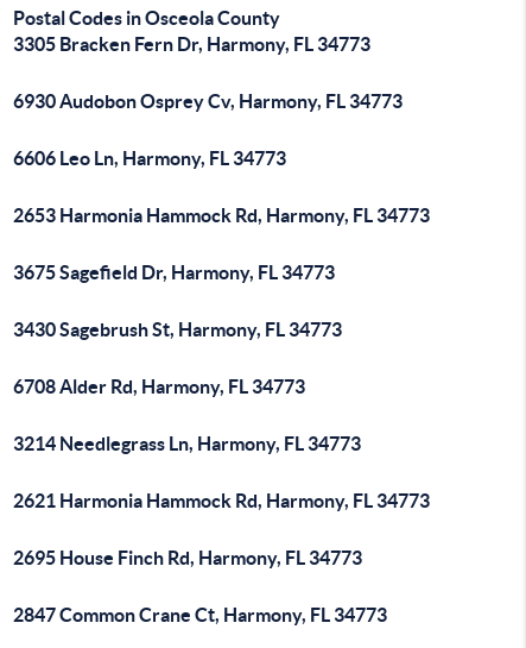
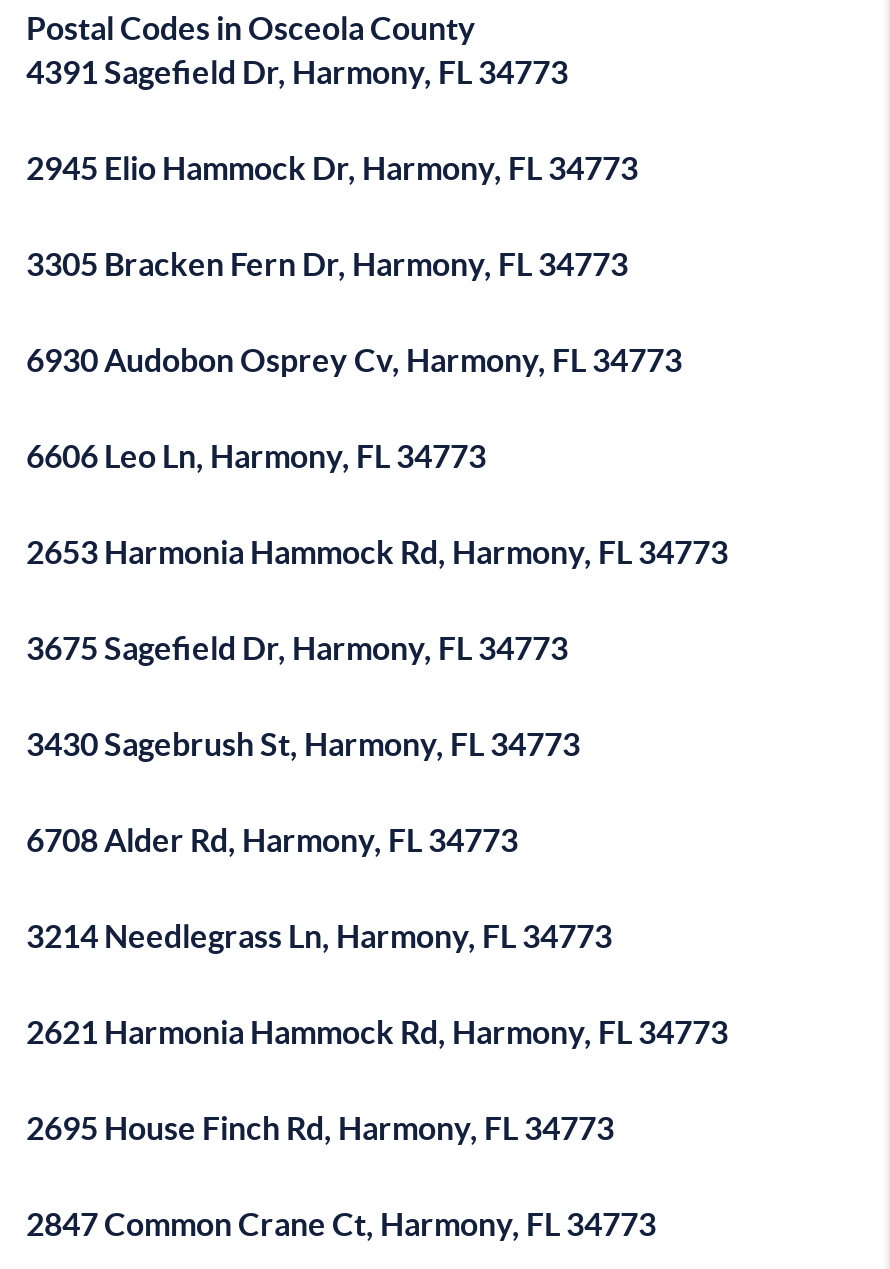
none -> [26,54,638,186] 4391 Sagefield Dr, Harmony, FL 34773 | 2945 Elio Hammock Dr, Harmony, FL 34773

